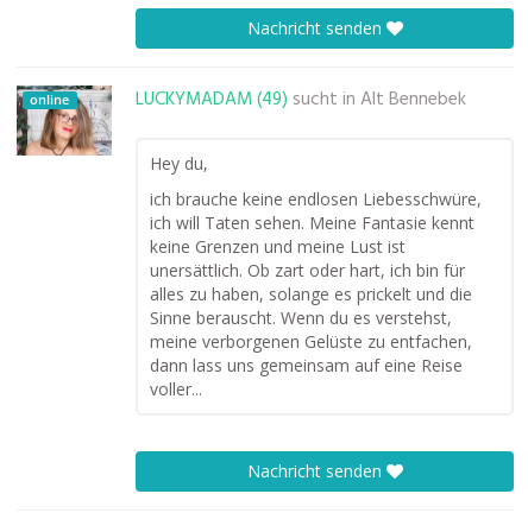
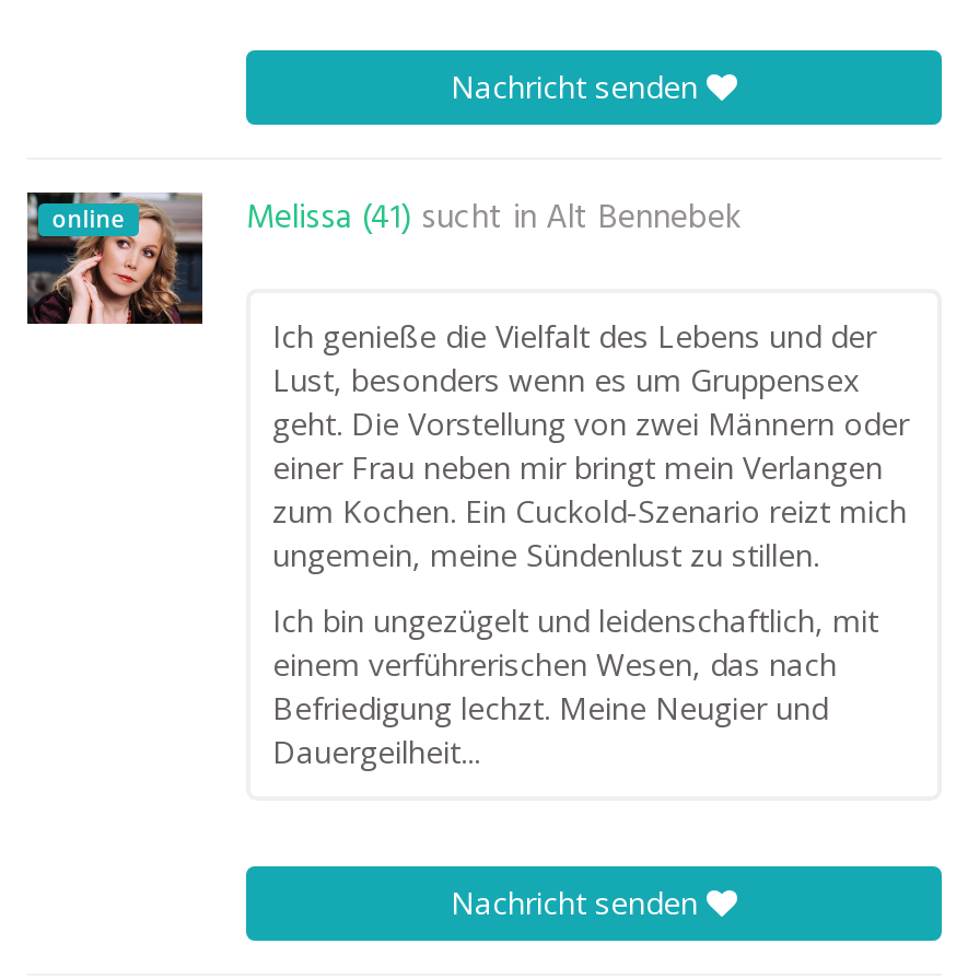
[15,84,466,157] [image] | LUCKYMADAM (49) sucht in Alt Bennebek -> [25,190,740,326] [image] | Melissa (41) sucht in Alt Bennebek
[150,151,208,174] Hey du, -> [272,314,909,574] Ich genieße die Vielfalt des Lebens und der | Lust, besonders wenn es um Gruppensex | geht. Die Vorstellung von zwei Männern oder | einer Frau neben mir bringt mein Verlangen | zum Kochen. Ein Cuckold-Szenario reizt mich | ungemein, meine Sündenlust zu stillen.
[150,187,482,400] ich brauche keine endlosen Liebesschwüre, | ich will Taten sehen. Meine Fantasie kennt | keine Grenzen und meine Lust ist | unersättlich. Ob zart oder hart, ich bin für | alles zu haben, solange es prickelt und die | Sinne berauscht. Wenn du es verstehst, | meine verborgenen Gelüste zu entfachen, | dann lass uns gemeinsam auf eine Reise | voller... -> [272,598,878,771] Ich bin ungezügelt und leidenschaftlich, mit | einem verführerischen Wesen, das nach | Befriedigung lechzt. Meine Neugier und | Dauergeilheit...

